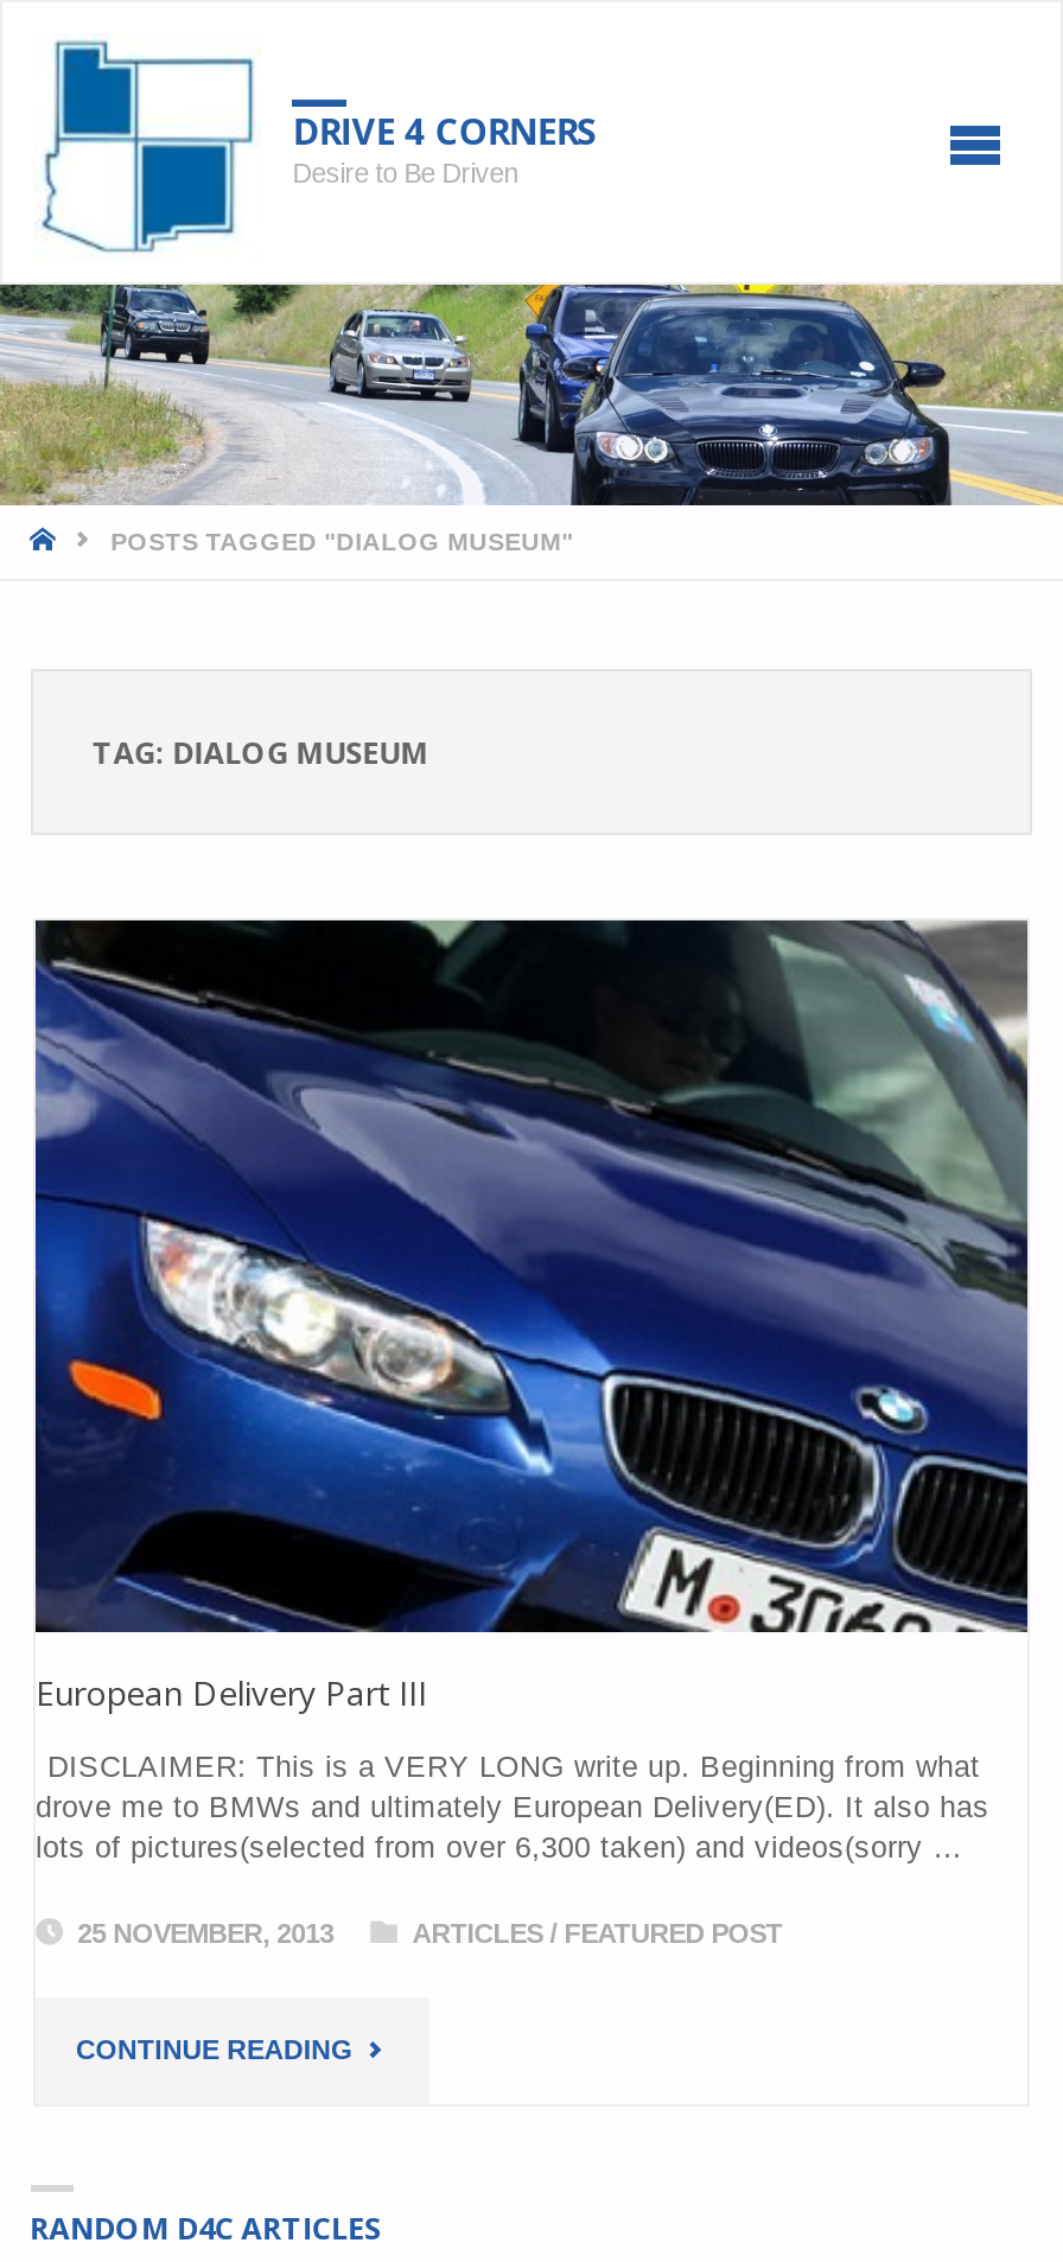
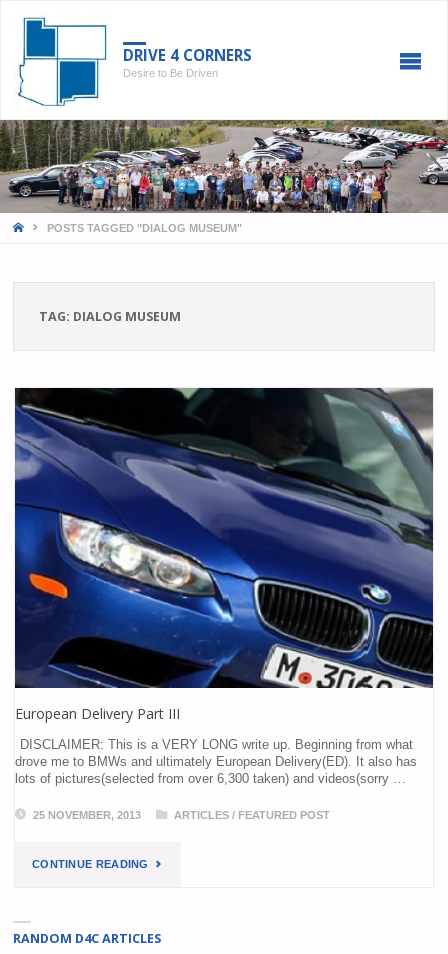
[7,282,1056,505] [image] -> [3,119,445,214] [image]

